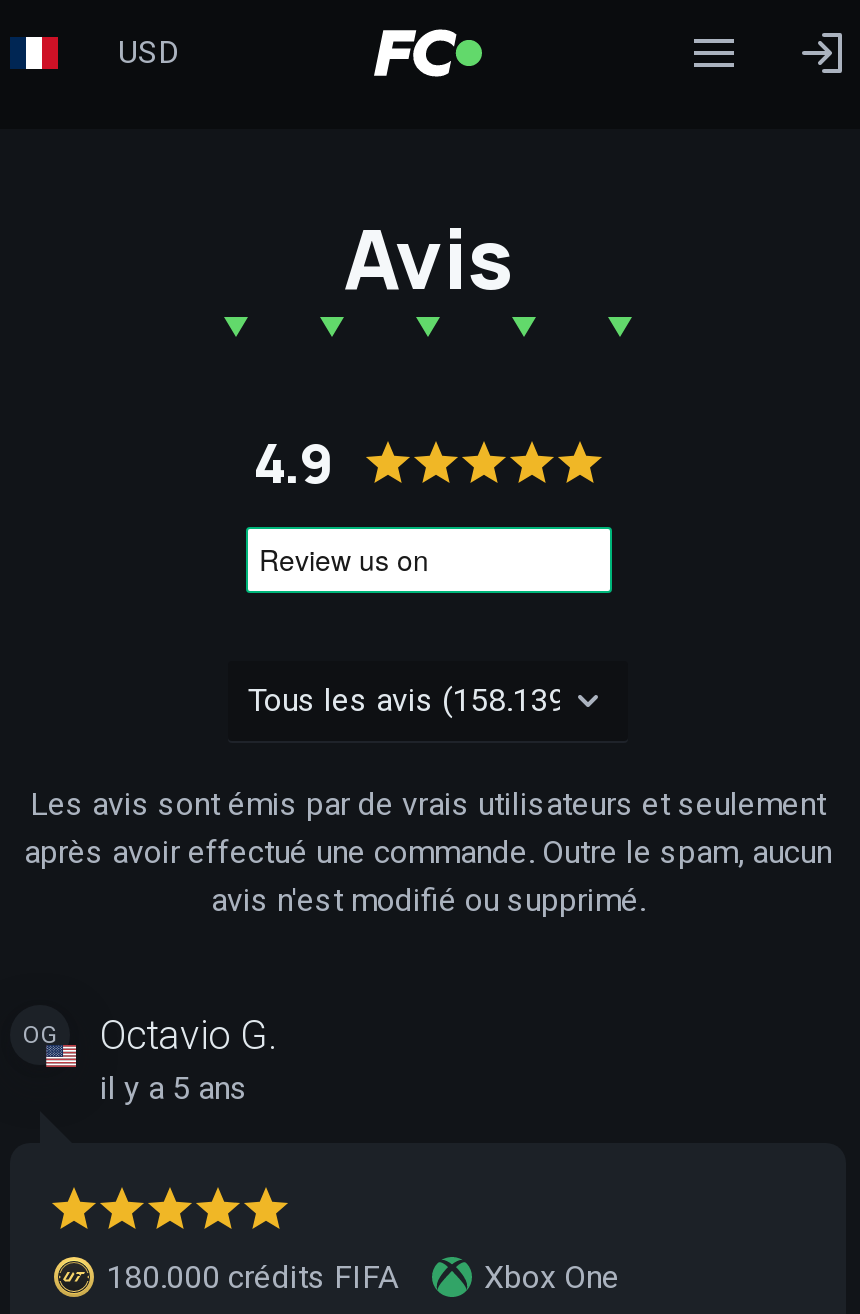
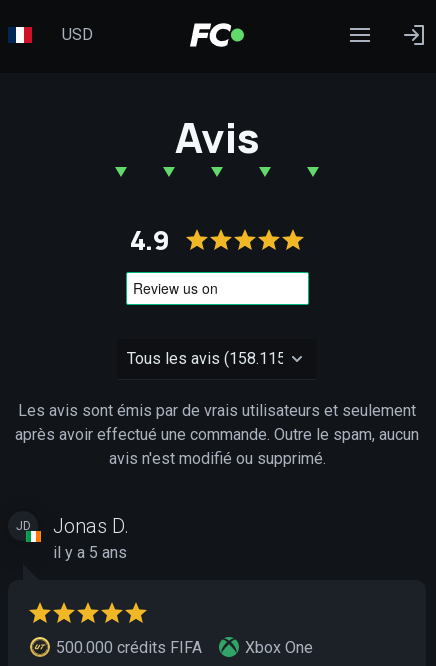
[23,1011,278,1059] OG | Octavio G. -> [15,514,129,538] JD | Jonas D.
[98,1258,398,1296] 180.000 crédits FIFA -> [52,637,202,656] 500.000 crédits FIFA

